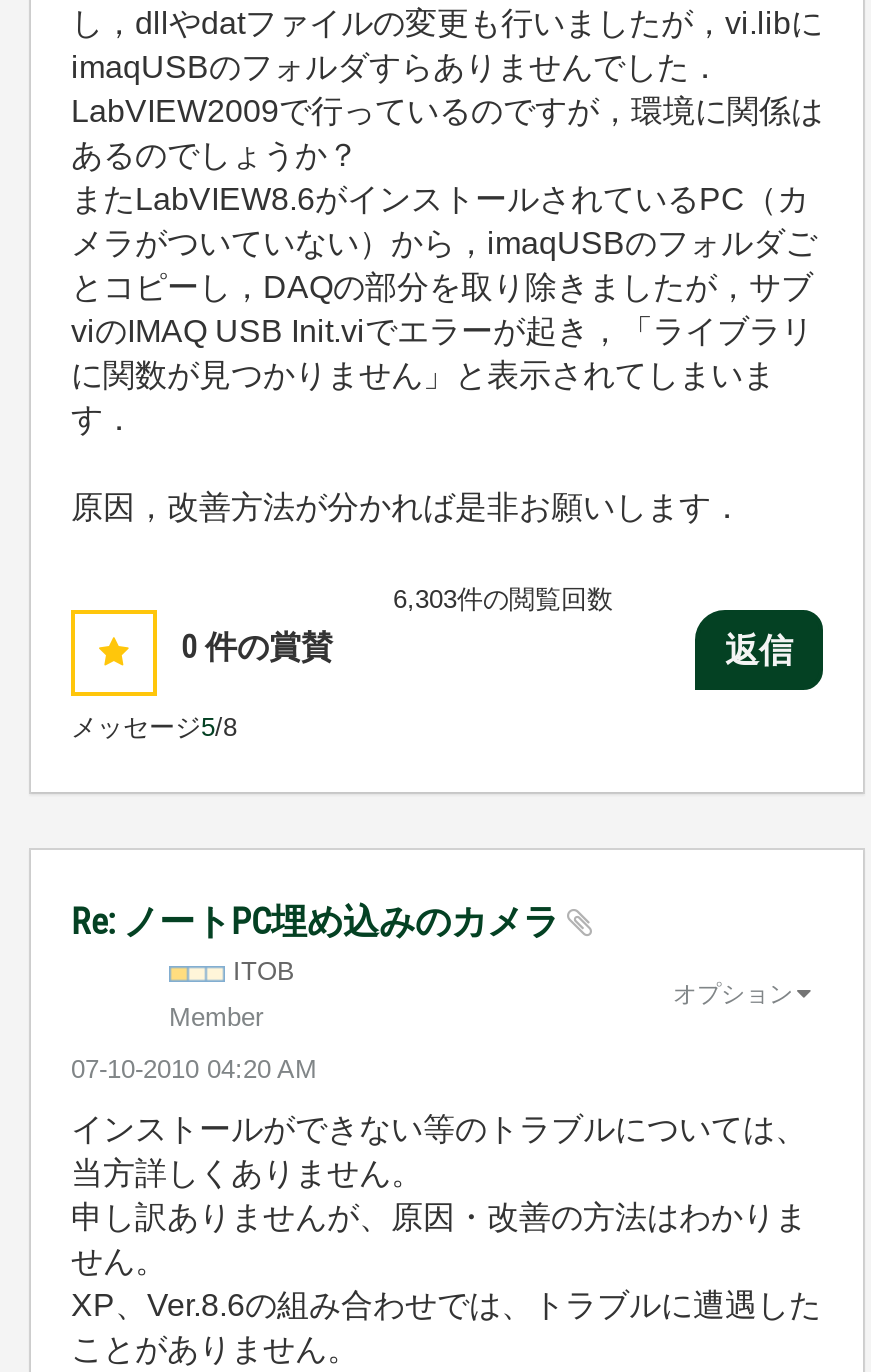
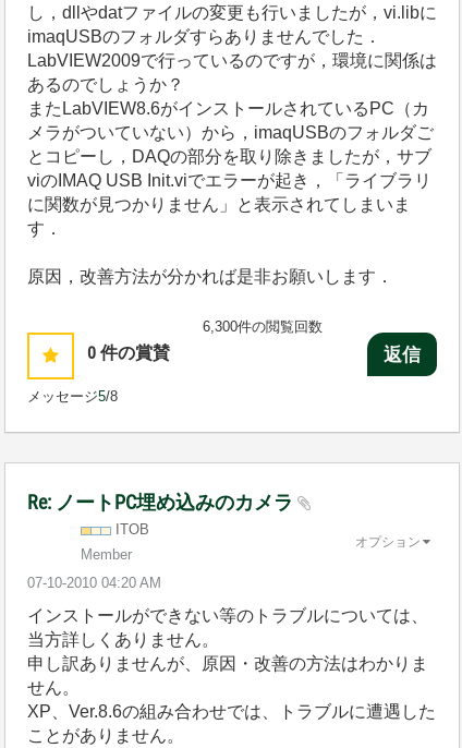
[393,584,613,614] 6,303件の閲覧回数 -> [203,318,323,335] 6,300件の閲覧回数

